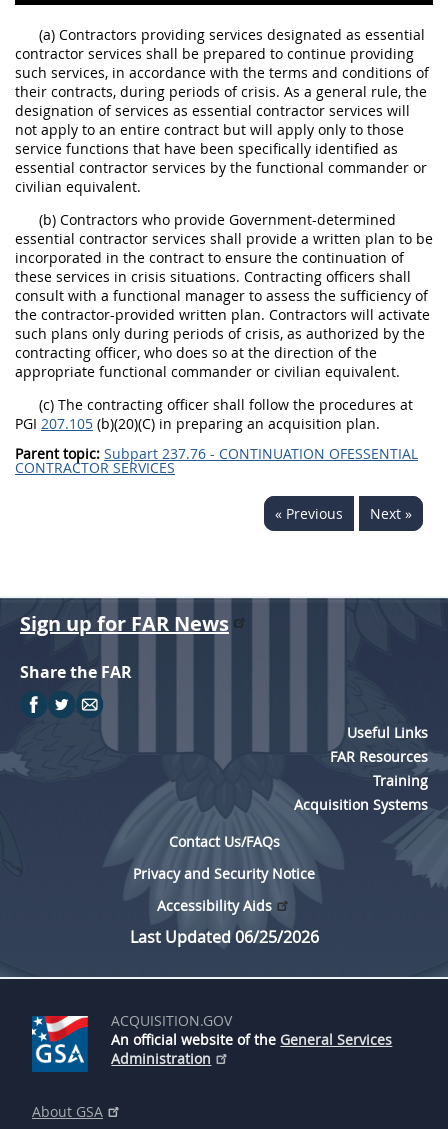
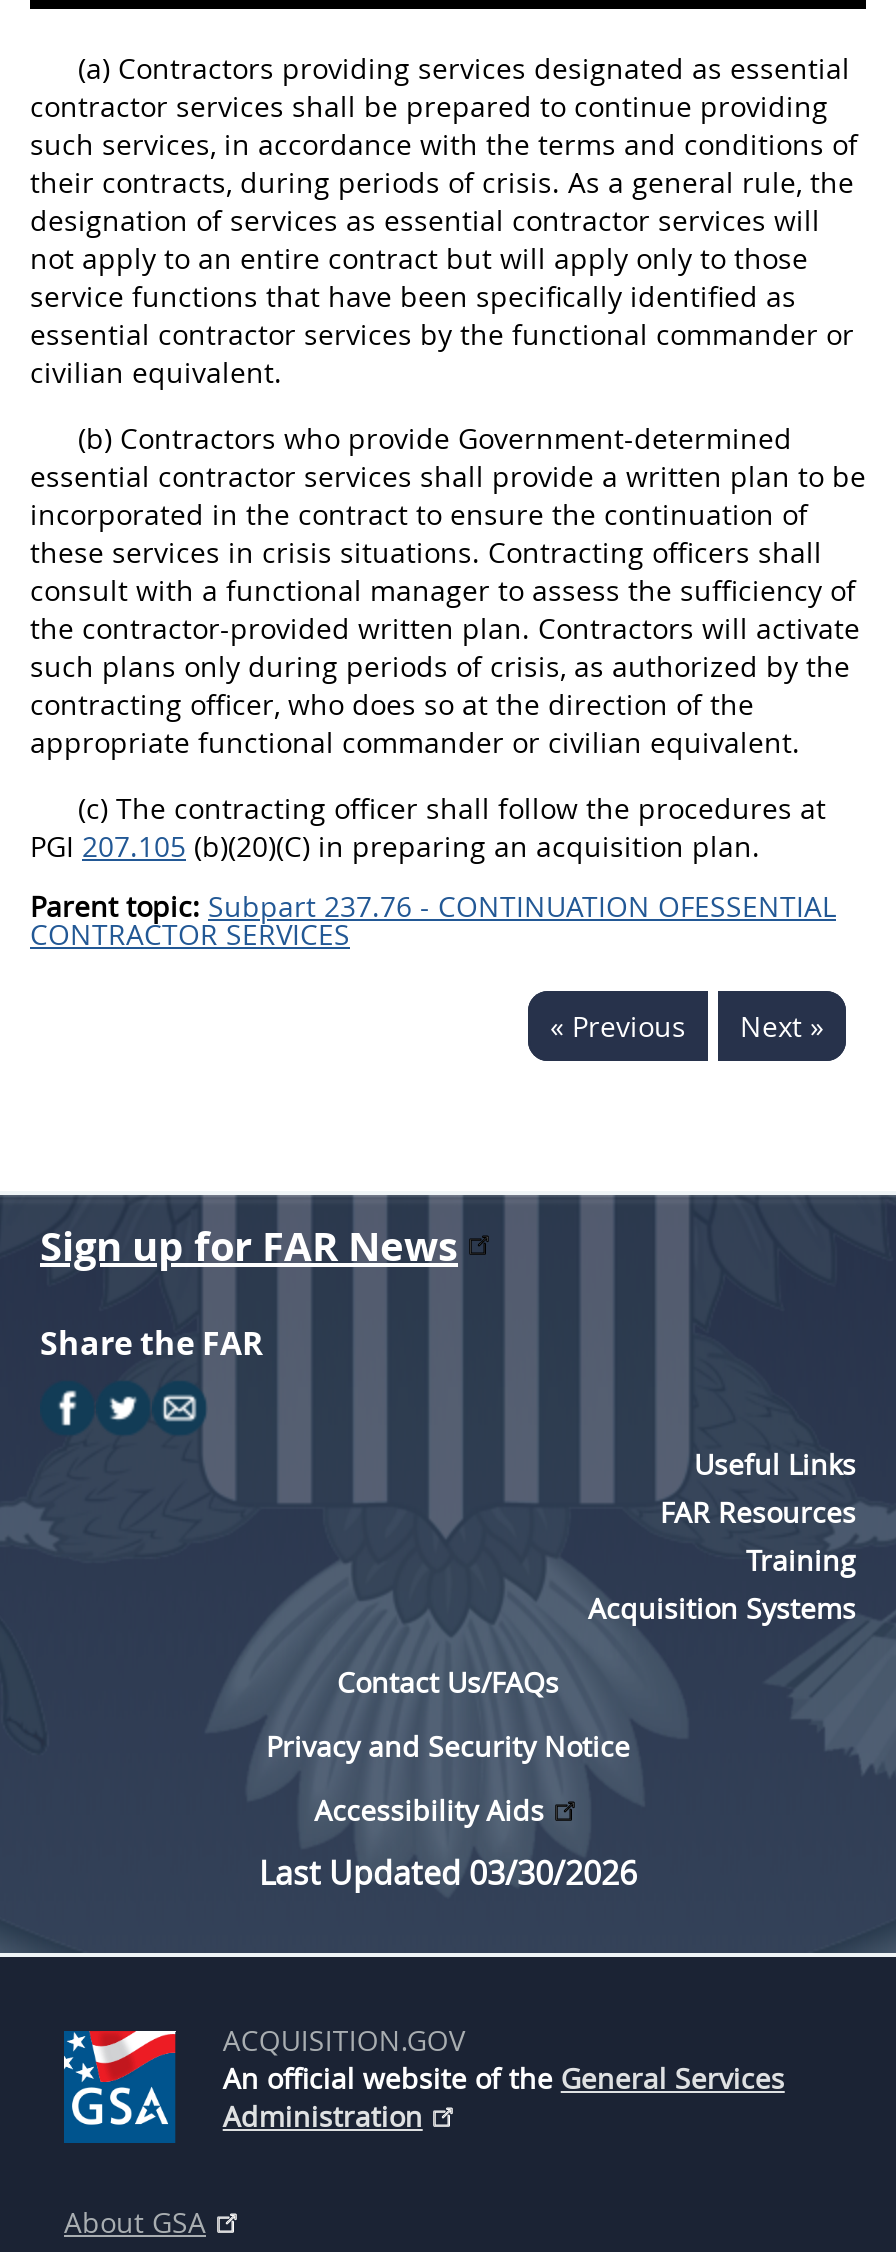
[129,926,318,948] Last Updated 06/25/2026 -> [259,1851,637,1895] Last Updated 03/30/2026

